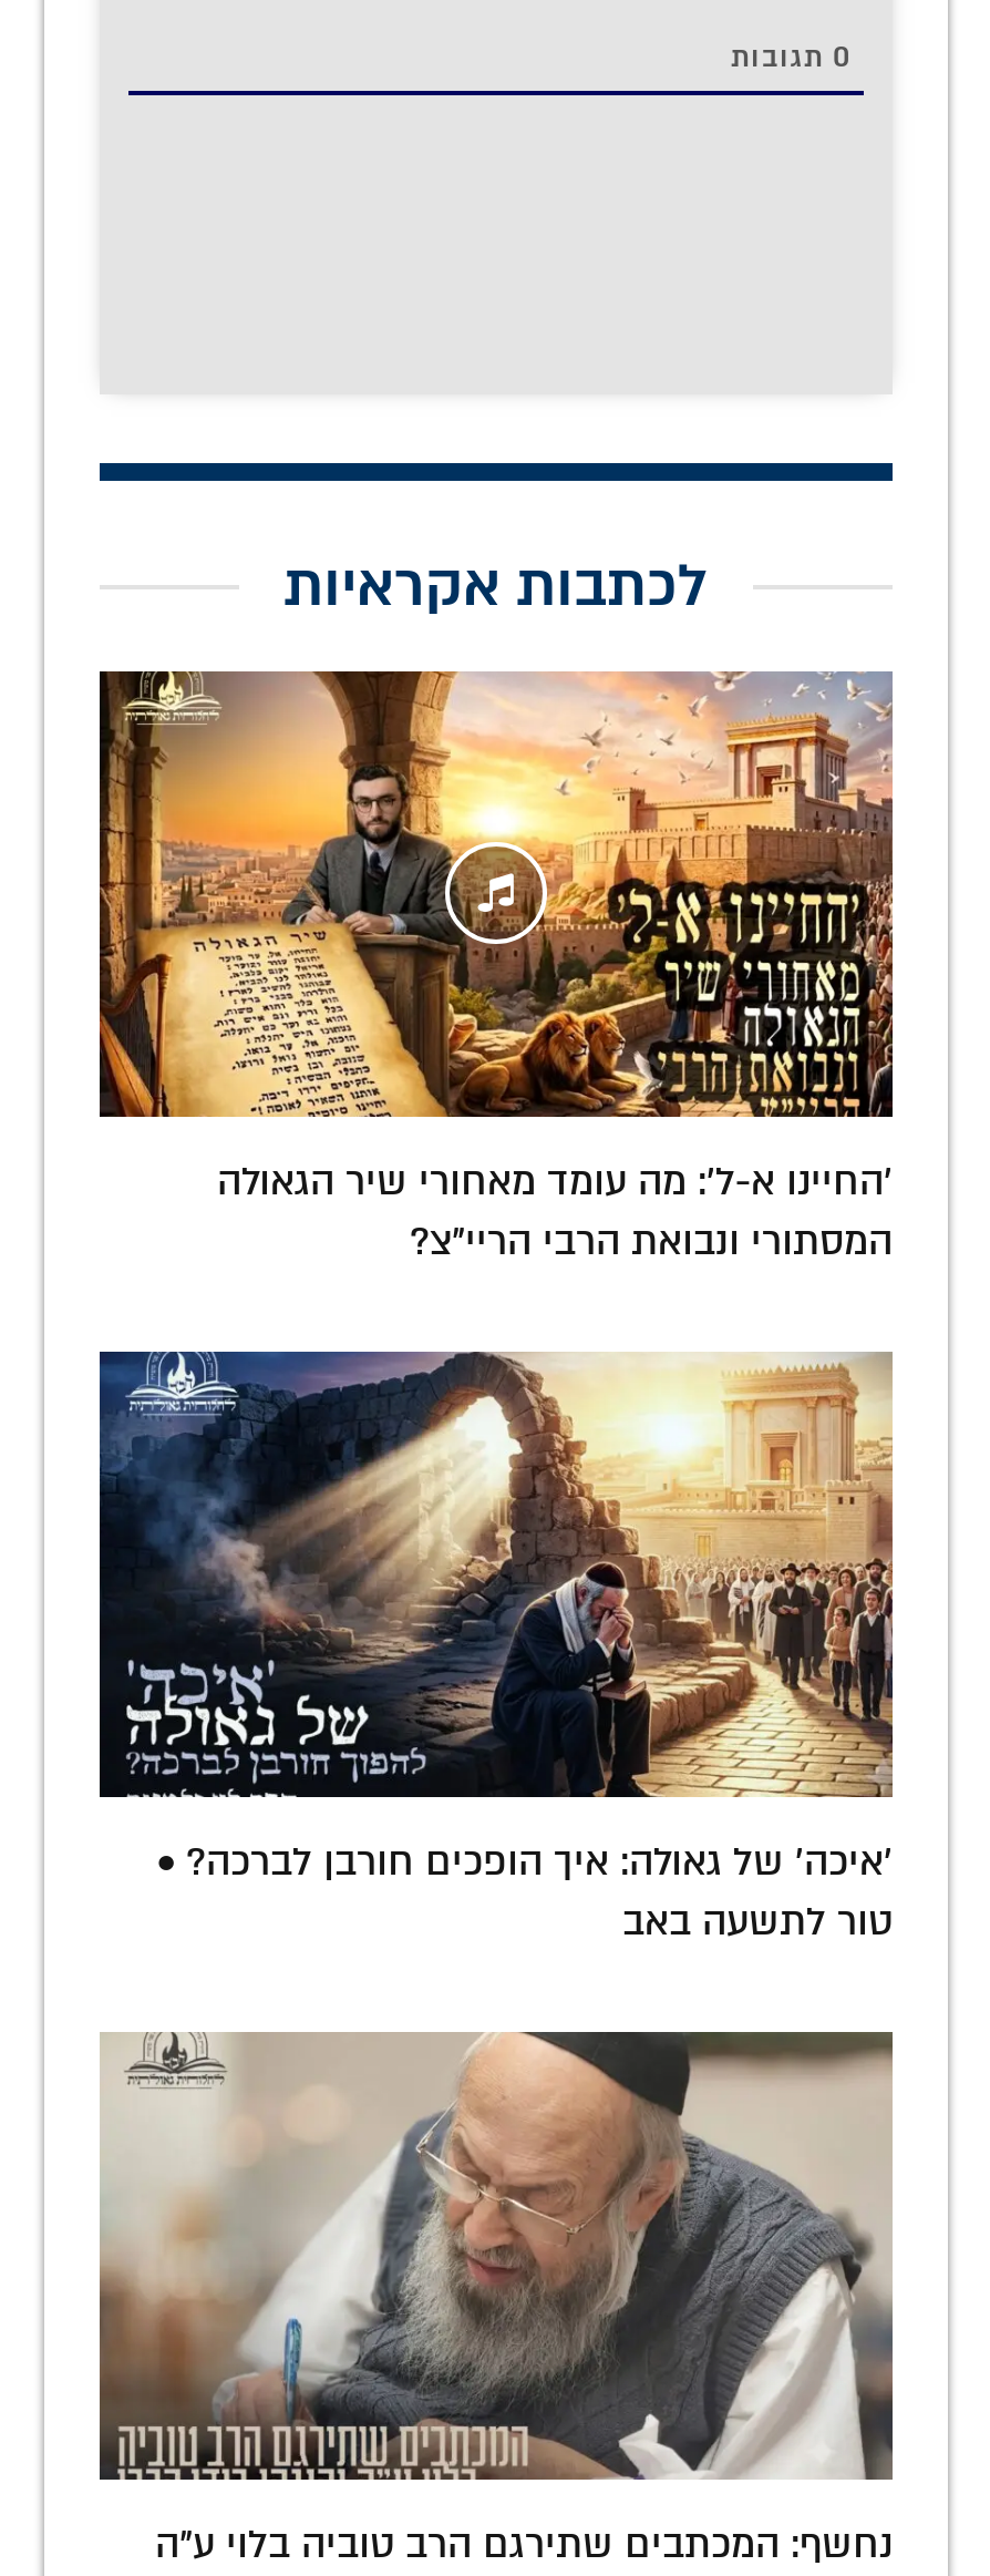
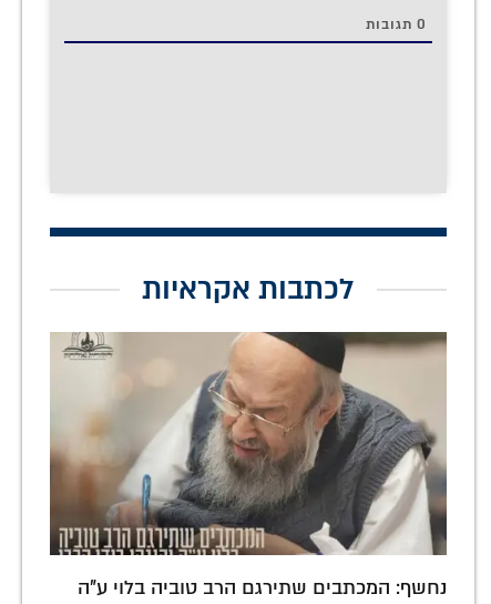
[97,669,895,1268] [image] | 'החיינו א-ל': מה עומד מאחורי שיר הגאולה | המסתורי ונבואת הרבי הריי"צ? -> none
[97,1352,895,1949] [image] | 'איכה' של גאולה: איך הופכים חורבן לברכה? • | טור לתשעה באב -> none

